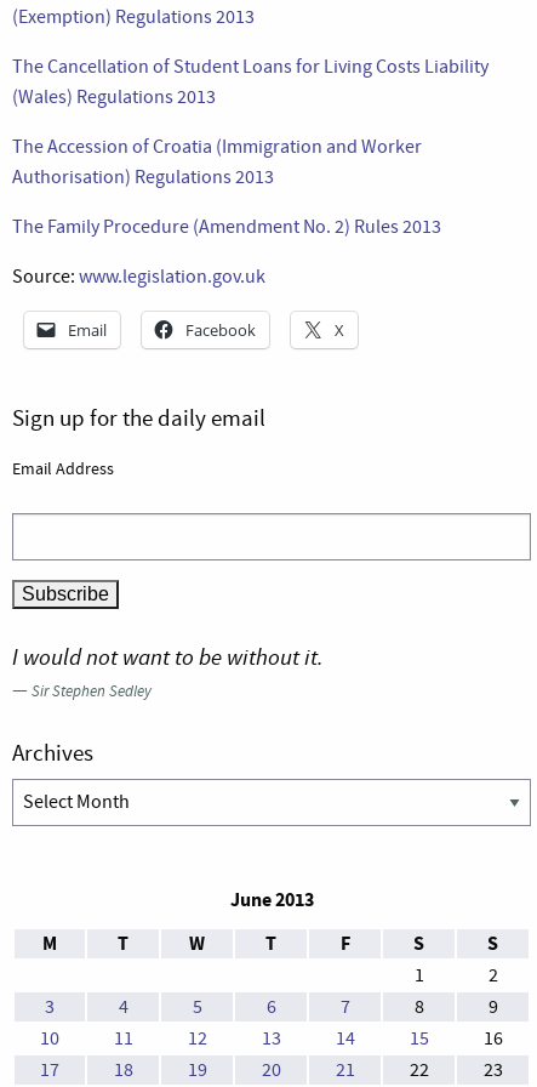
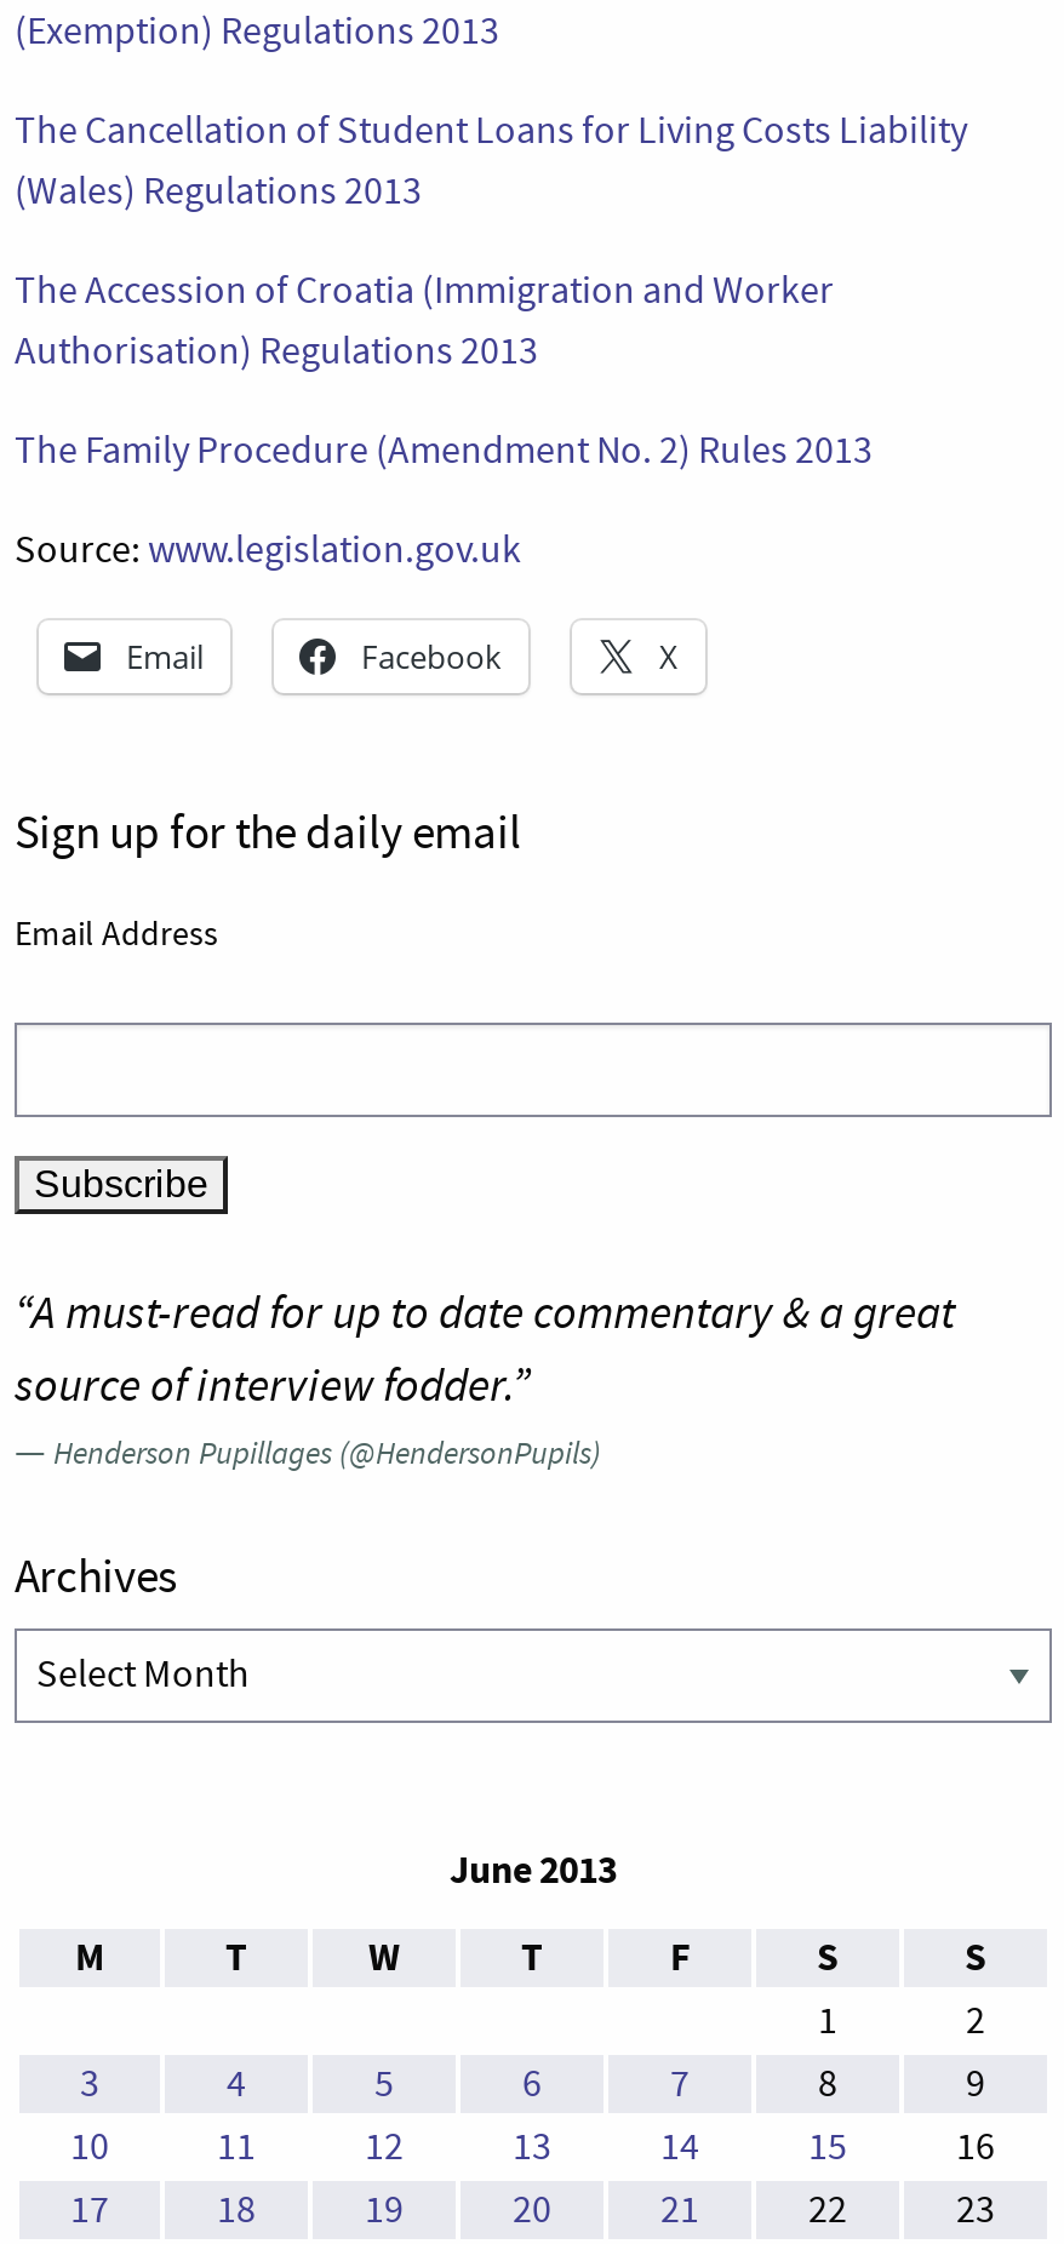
[12,642,324,703] I would not want to be without it. | — Sir Stephen Sedley -> [15,1282,955,1476] “A must-read for up to date commentary & a great | source of interview fodder.” | — Henderson Pupillages (@HendersonPupils)

